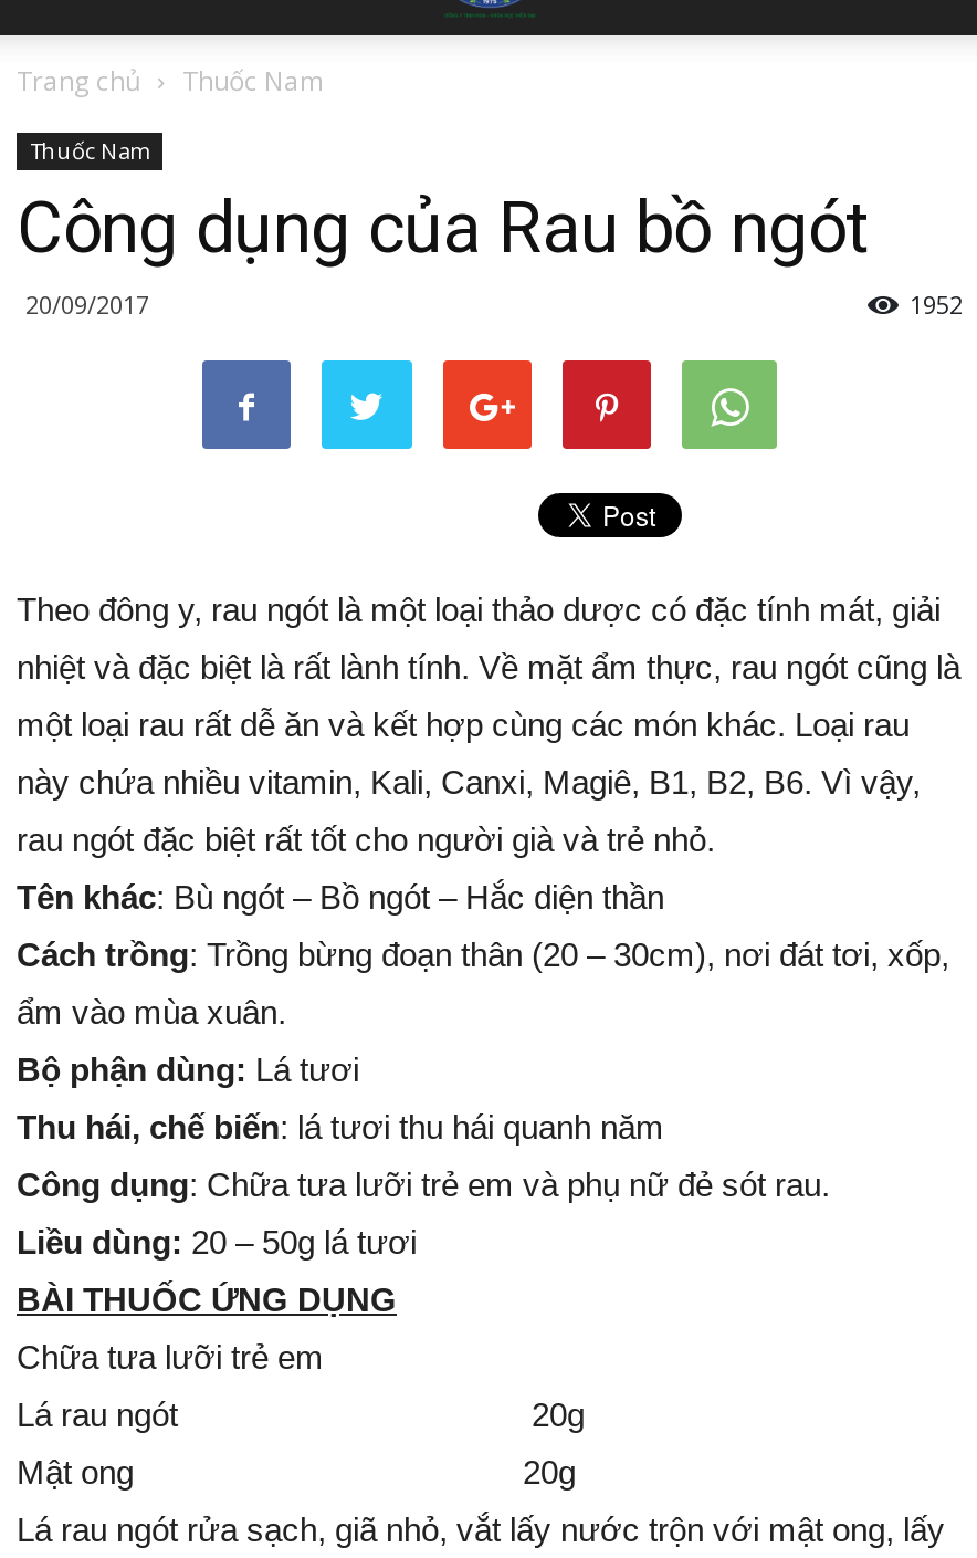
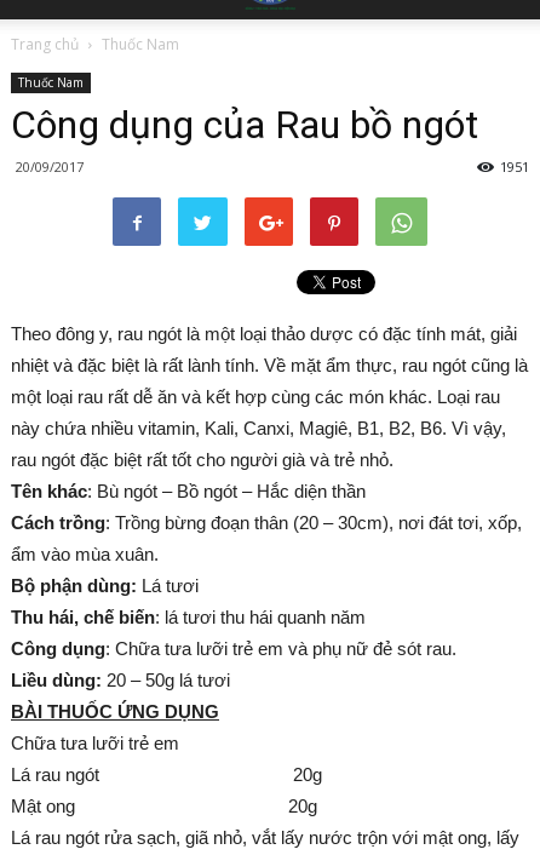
[910,287,963,321] 1952 -> [500,157,529,176] 1951

